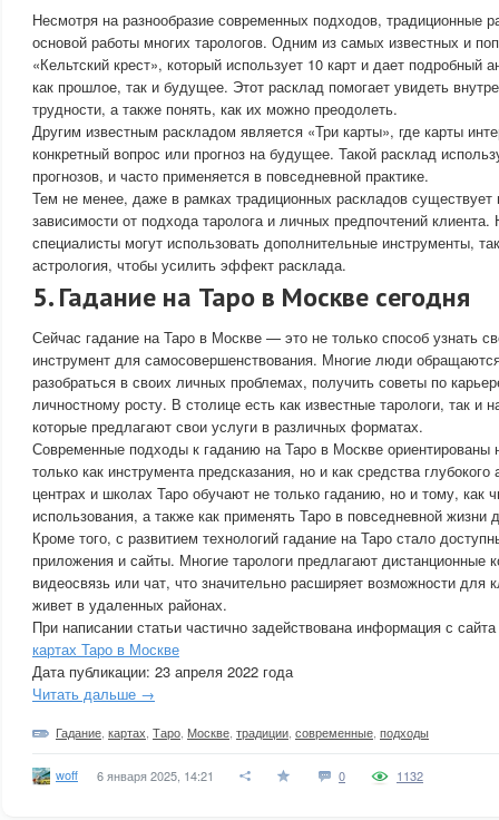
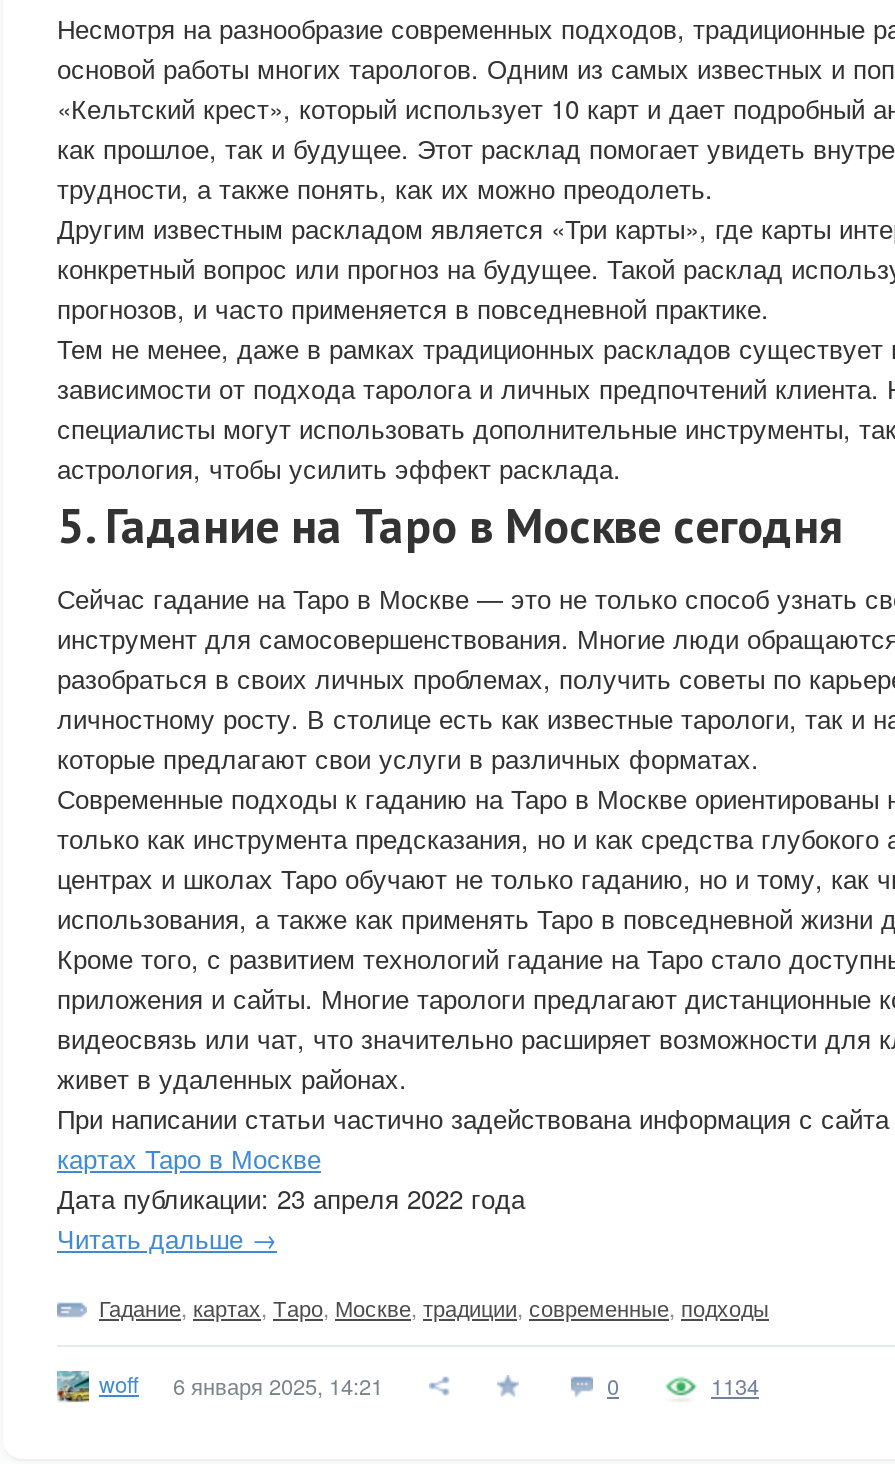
[397,767,423,784] 1132 -> [711,1369,759,1401] 1134

